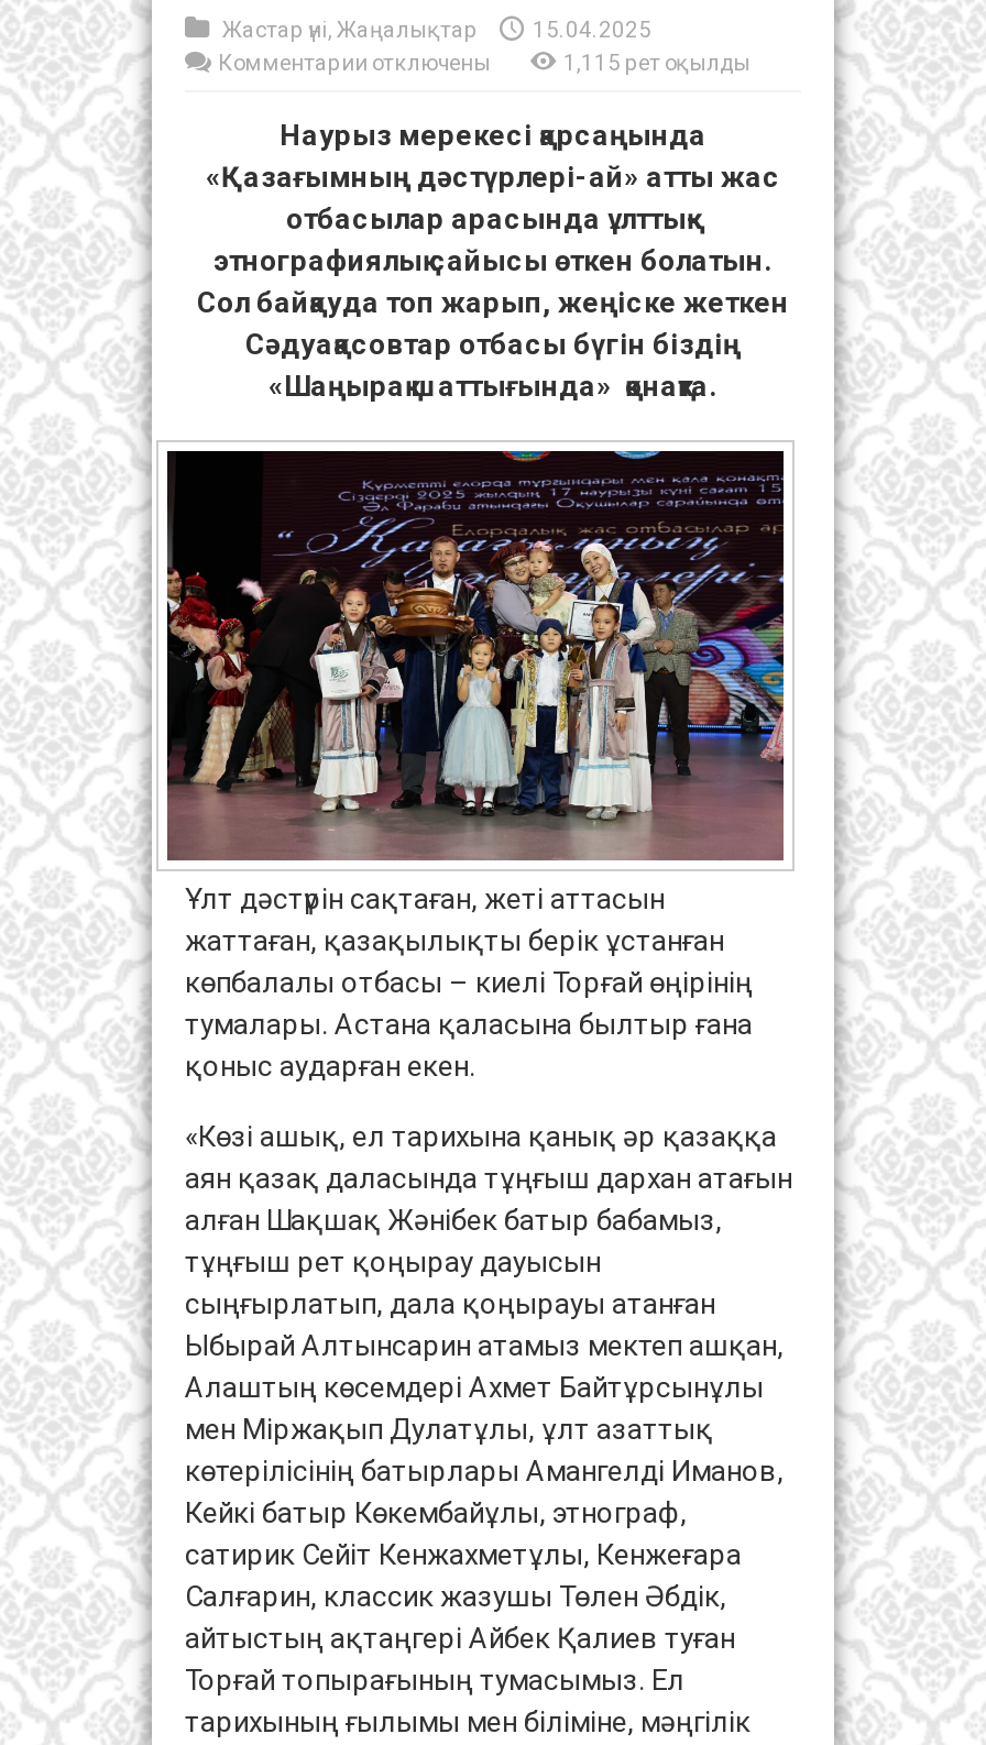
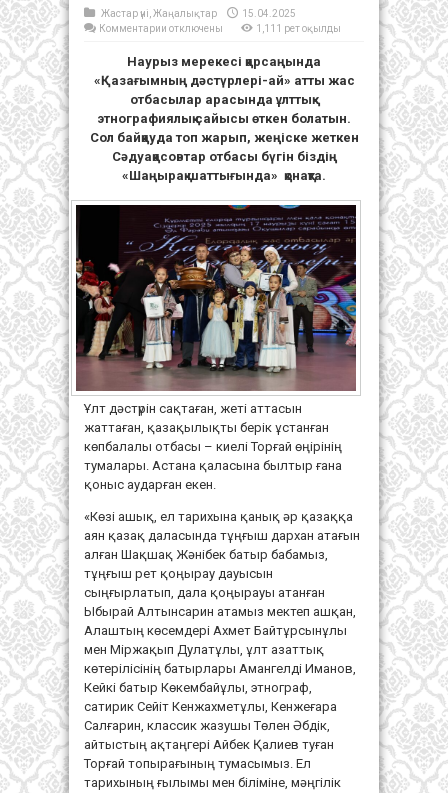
[563,51,751,75] 1,115 рет оқылды -> [256,23,341,34] 1,111 рет оқылды

